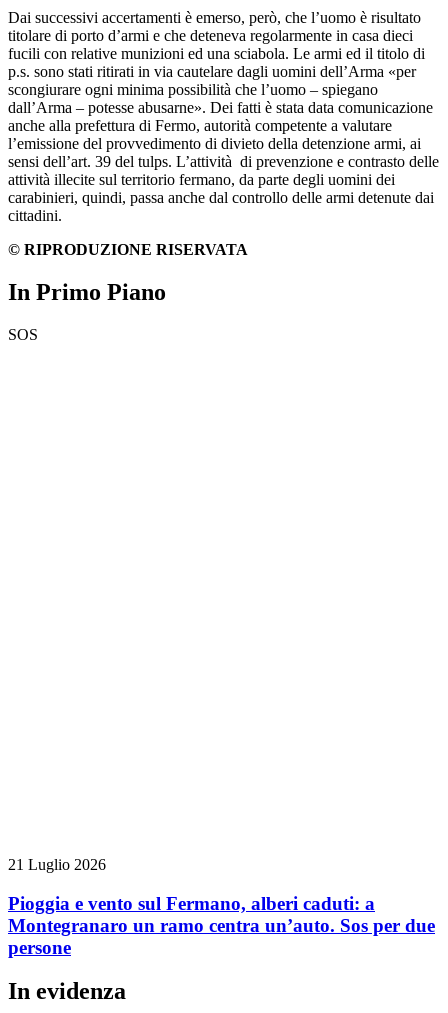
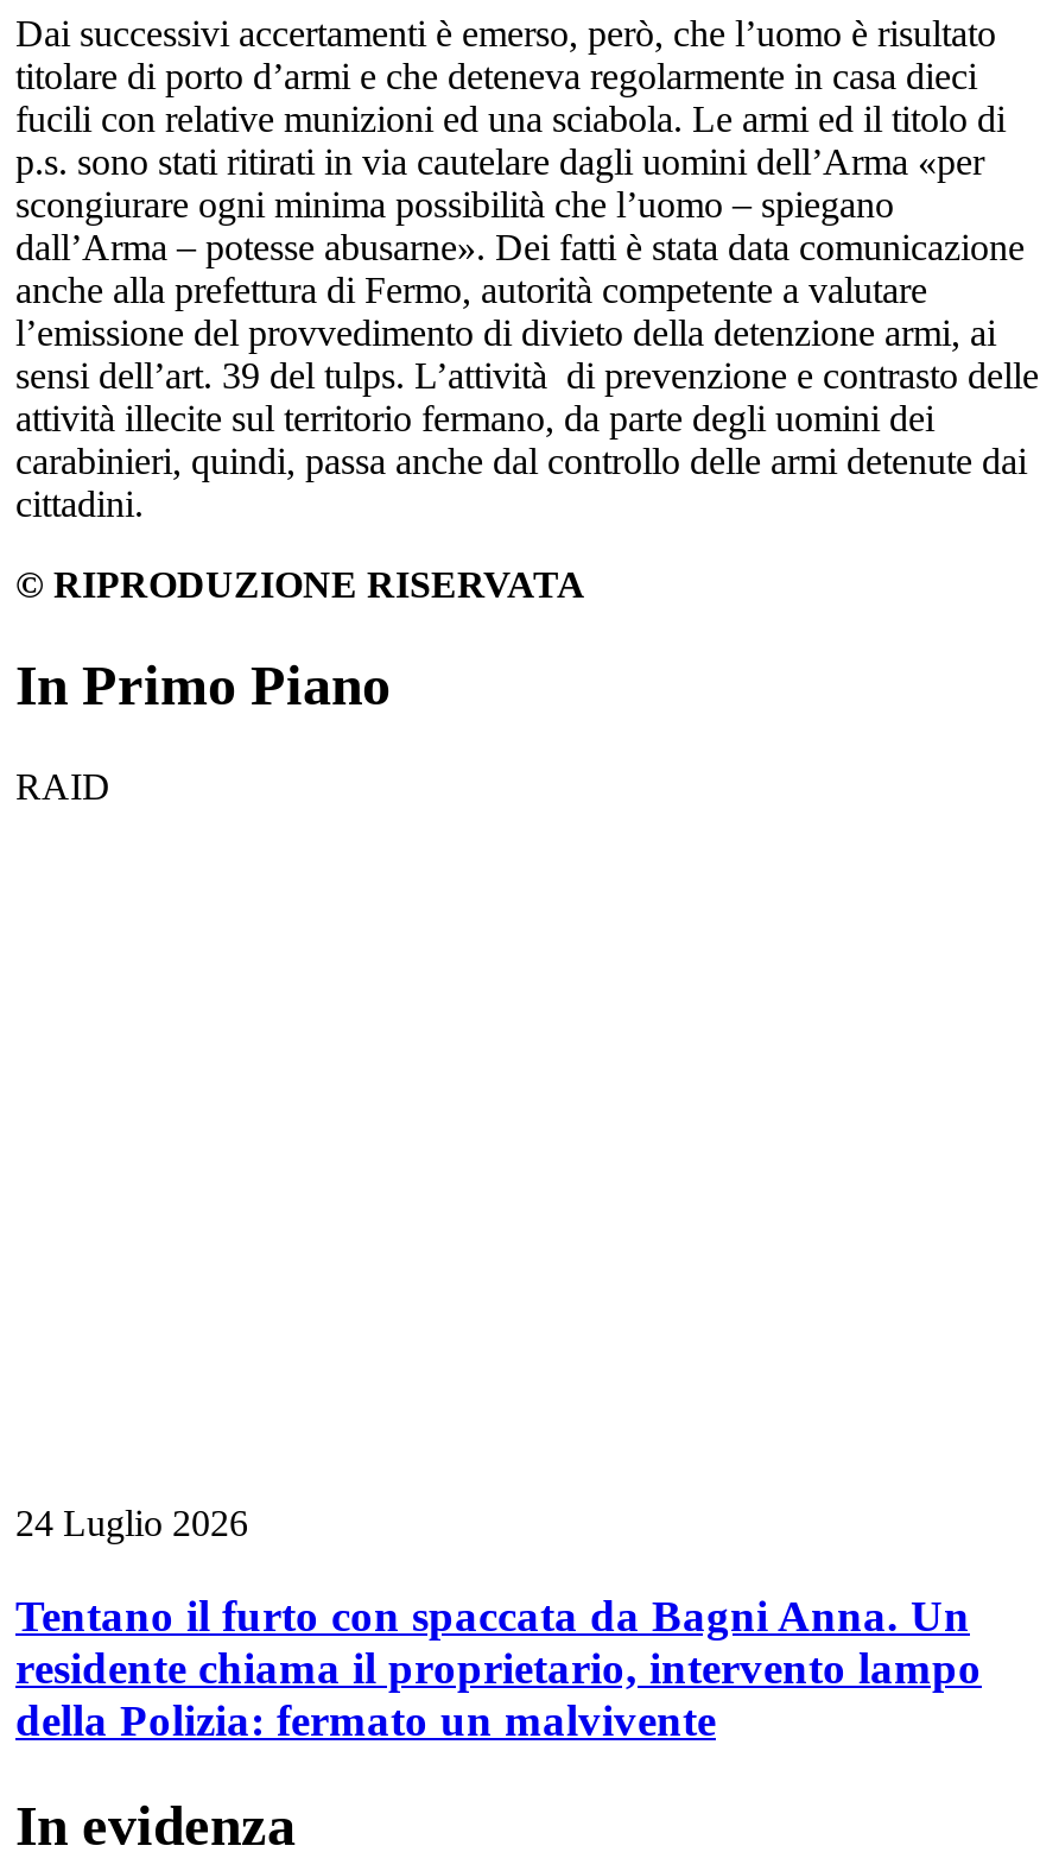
[8,326,38,343] SOS -> [15,765,110,806] RAID
[8,856,106,873] 21 Luglio 2026 -> [15,1503,248,1543] 24 Luglio 2026
[8,892,435,957] Pioggia e vento sul Fermano, alberi caduti: a | Montegranaro un ramo centra un’auto. Sos per due | persone -> [15,1590,982,1744] Tentano il furto con spaccata da Bagni Anna. Un | residente chiama il proprietario, intervento lampo | della Polizia: fermato un malvivente

